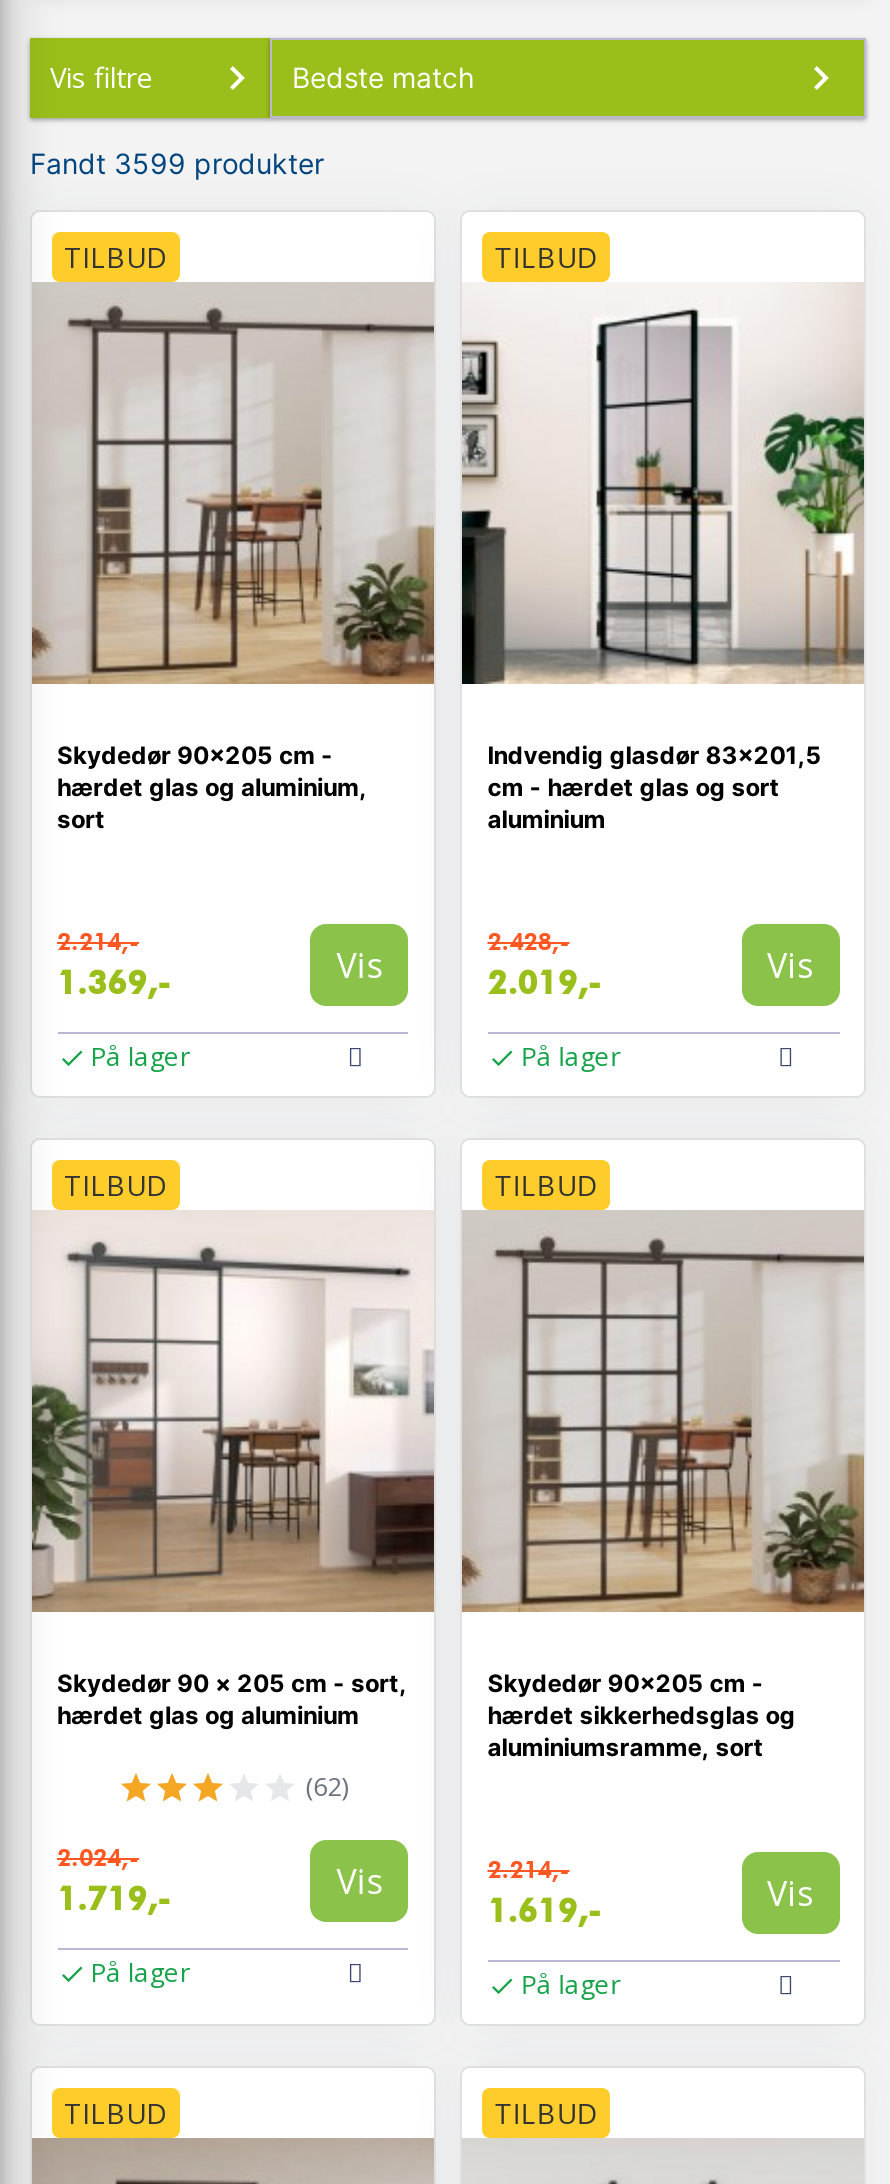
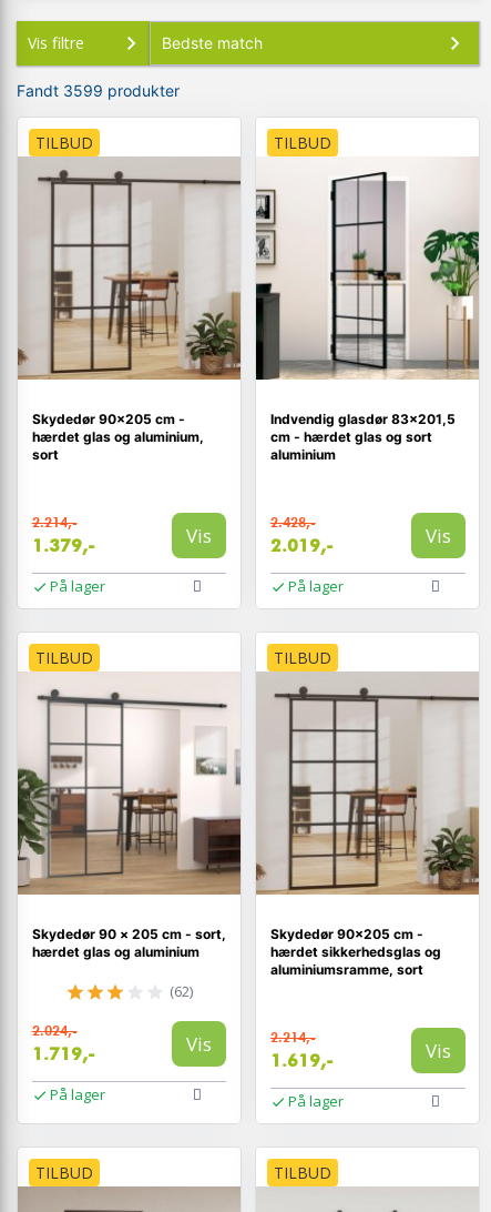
[57,963,171,1001] 1.369,- -> [32,535,95,556] 1.379,-

